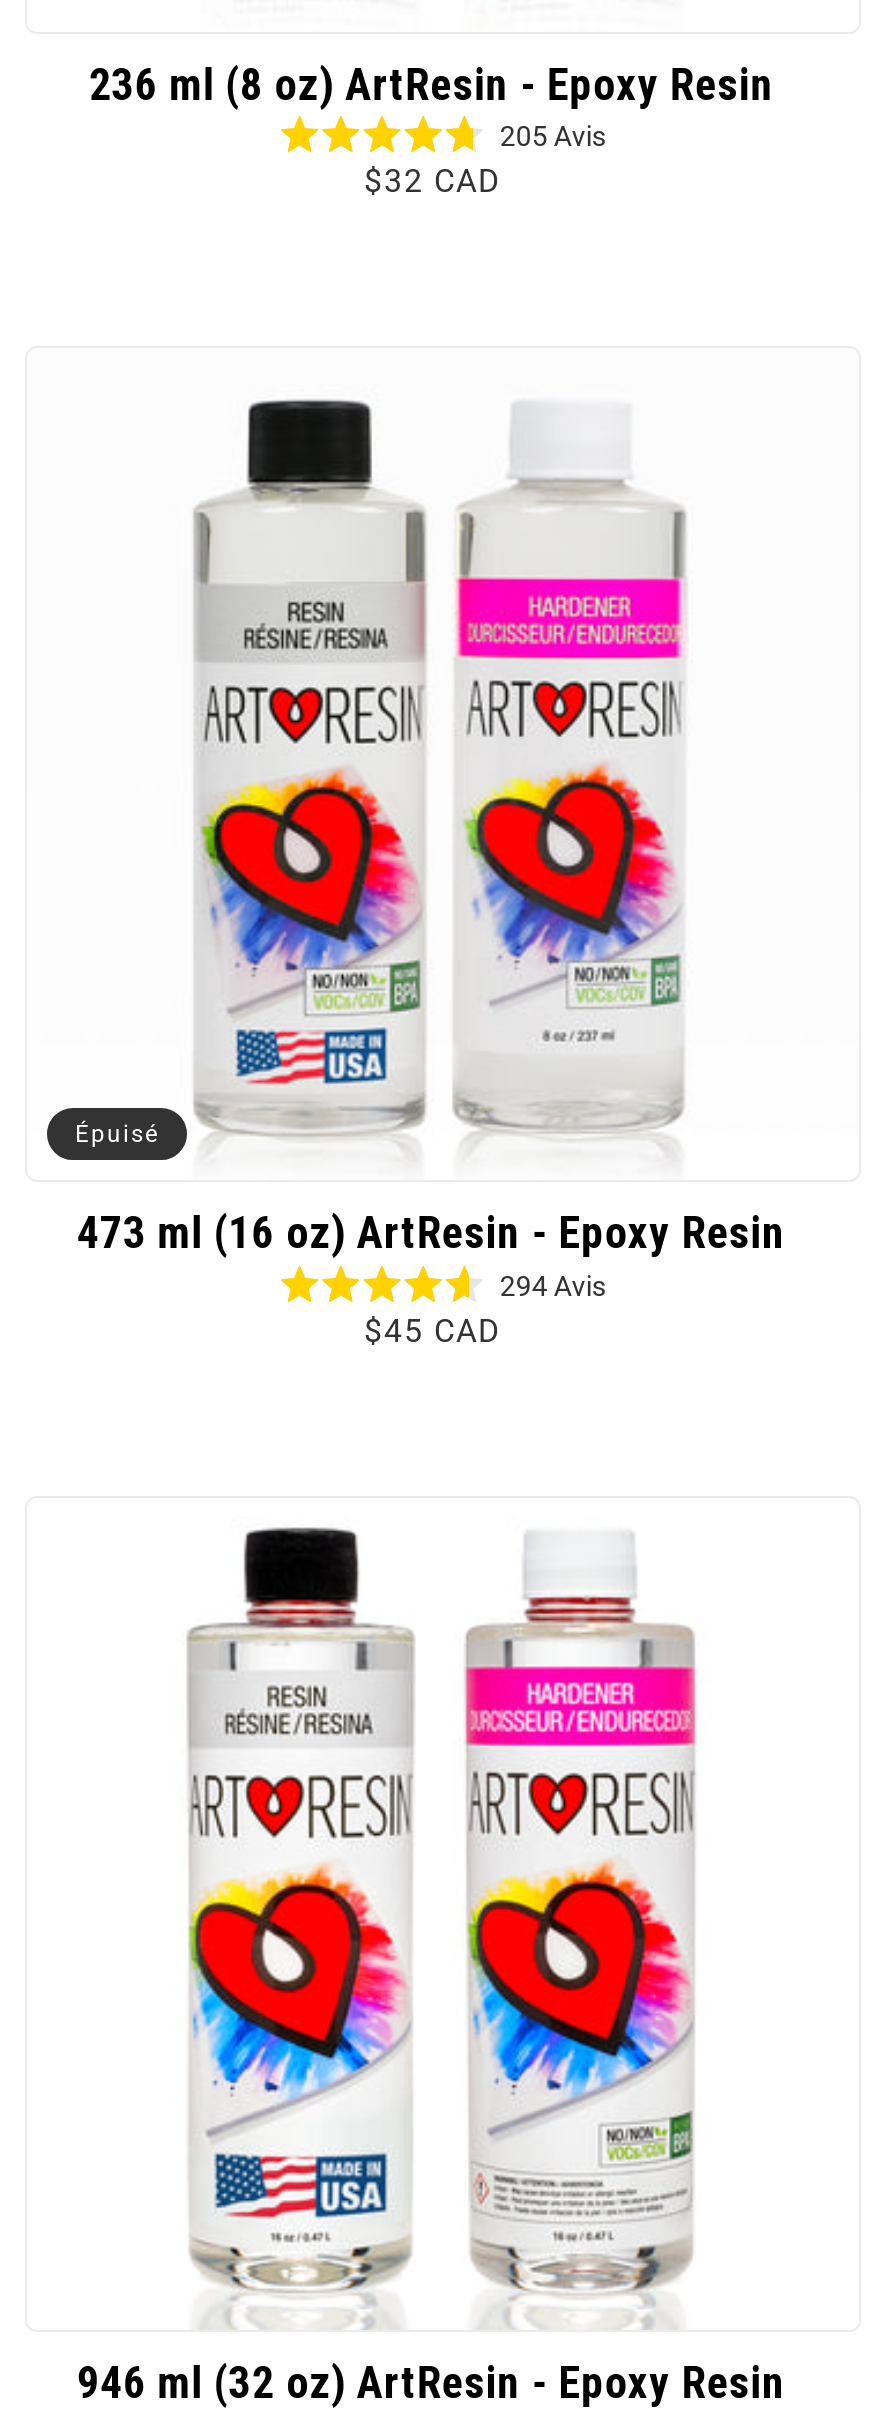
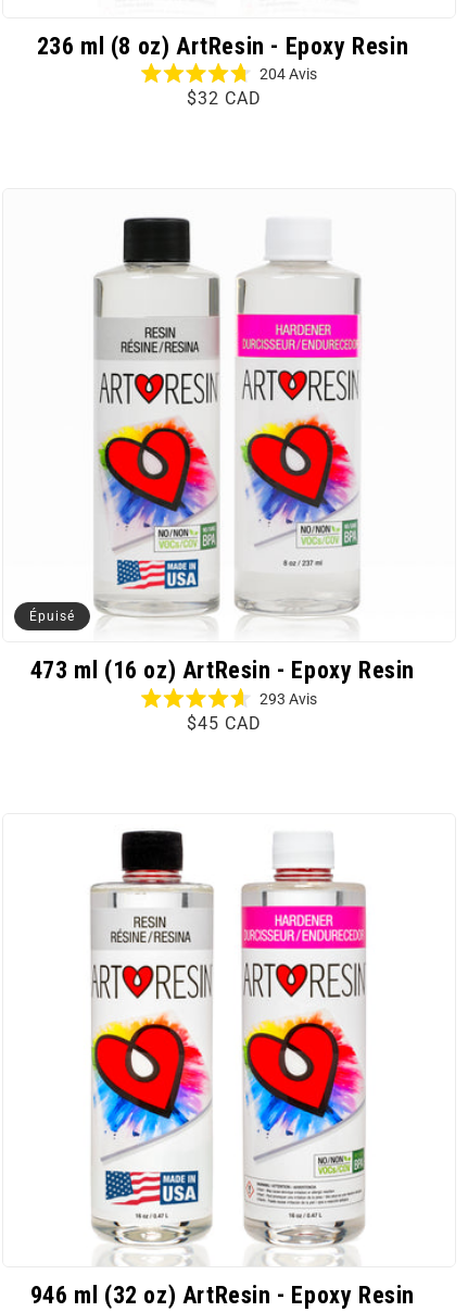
[500,121,606,153] 205 Avis -> [260,66,318,83] 204 Avis
[500,1269,606,1301] 294 Avis -> [260,690,318,707] 293 Avis

